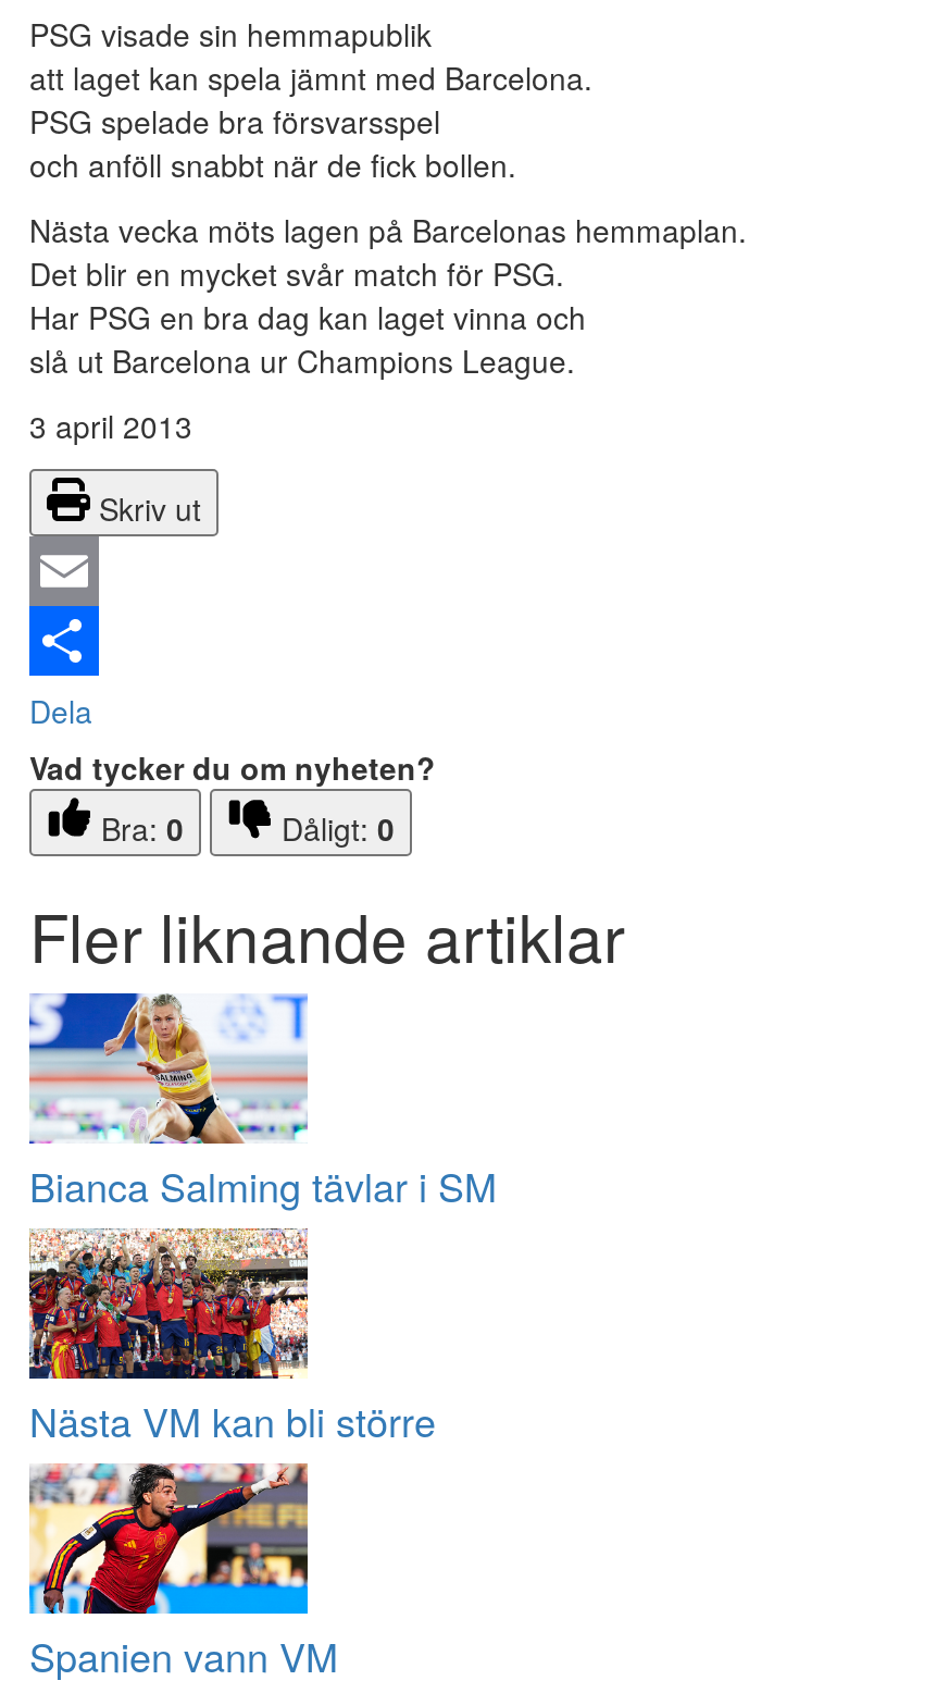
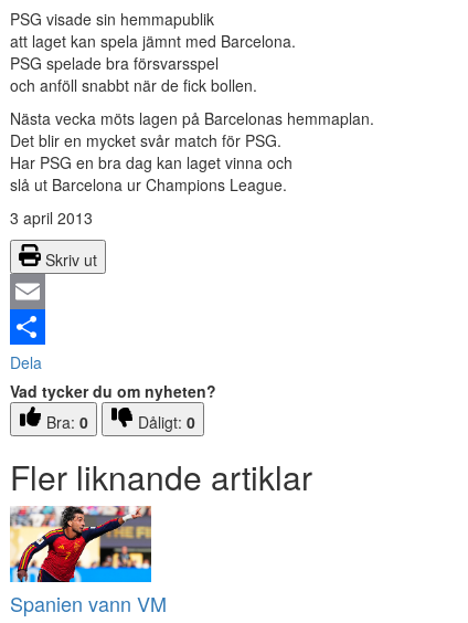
[29,991,497,1213] [image] | Bianca Salming tävlar i SM -> none
[27,1231,436,1448] [image] | Nästa VM kan bli större -> none

